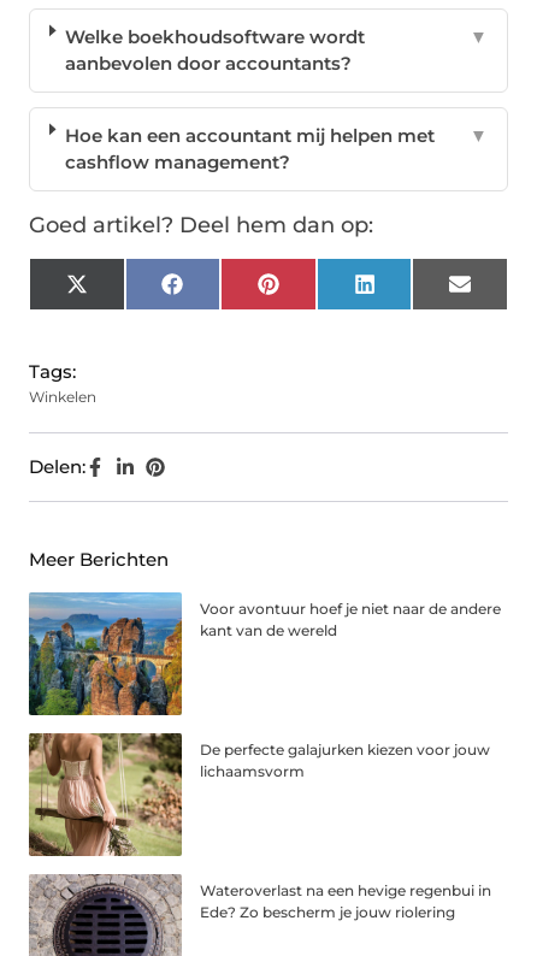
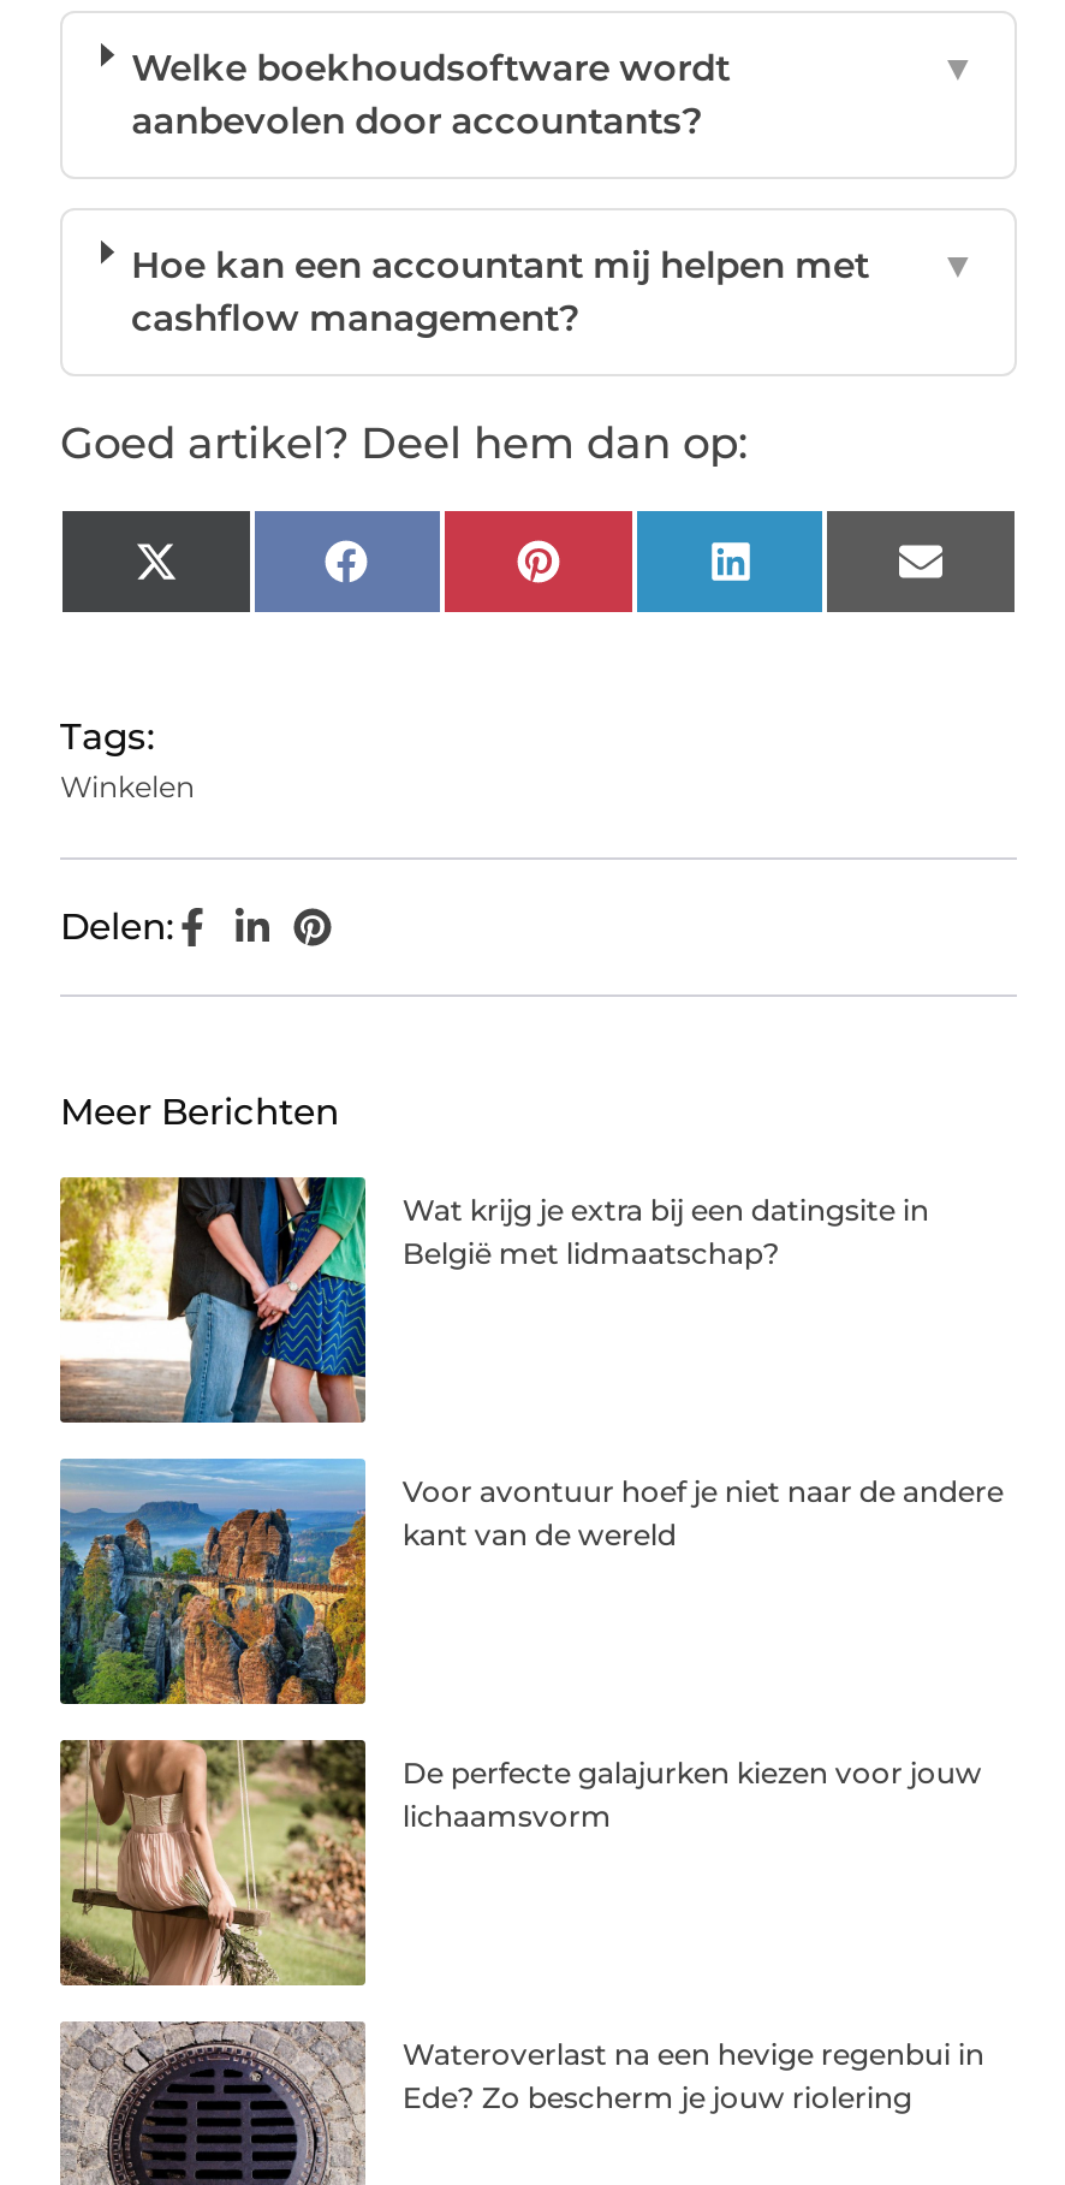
none -> [58,1175,929,1425] [image] | Wat krijg je extra bij een datingsite in | België met lidmaatschap?

